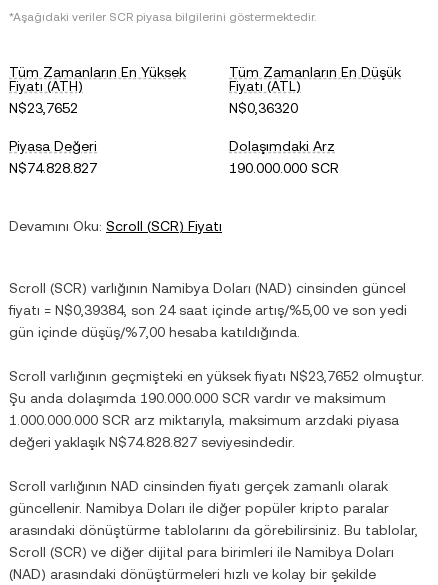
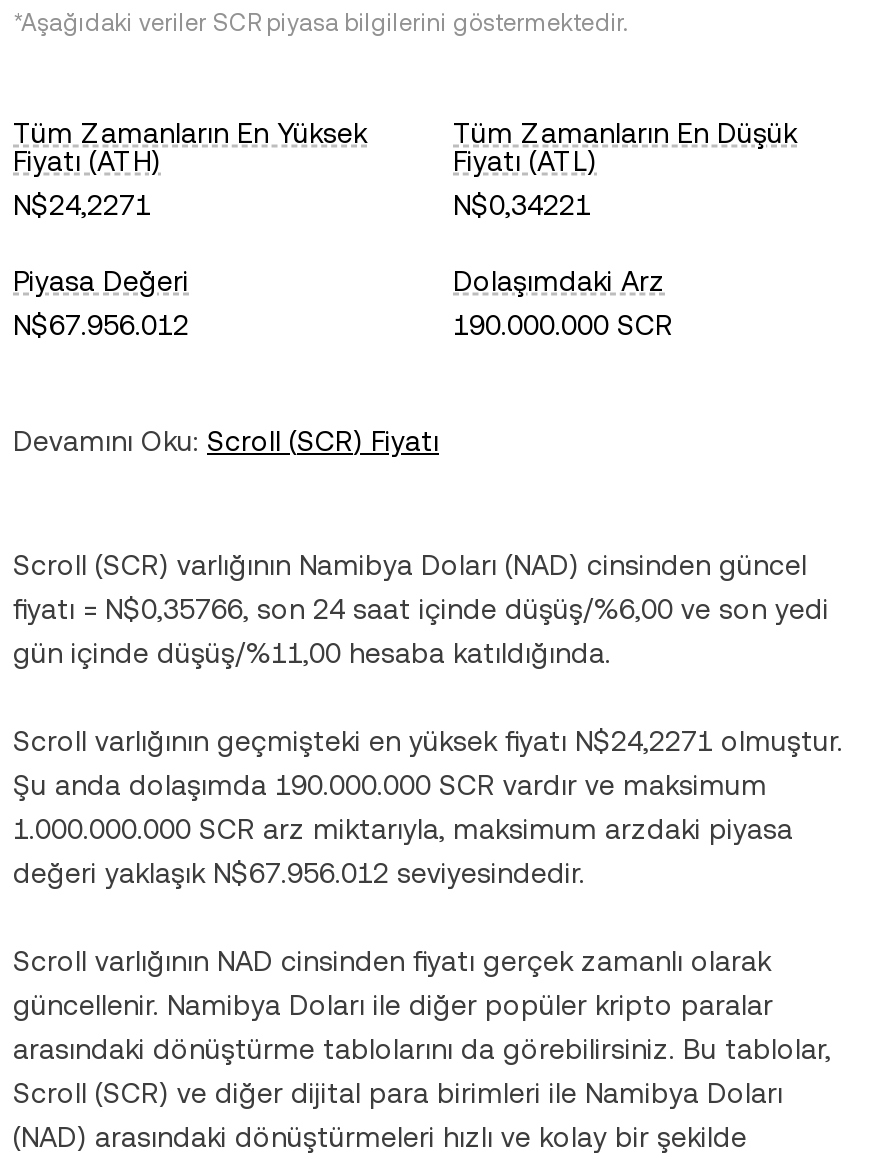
[9,100,78,116] N$23,7652 -> [13,189,151,221] N$24,2271
[229,100,298,116] N$0,36320 -> [453,189,591,221] N$0,34221
[9,160,97,176] N$74.828.827 -> [13,309,189,341] N$67.956.012
[9,302,407,318] fiyatı = N$0,39384, son 24 saat içinde artış/%5,00 ve son yedi -> [13,593,829,625] fiyatı = N$0,35766, son 24 saat içinde düşüş/%6,00 ve son yedi
[9,324,300,340] gün içinde düşüş/%7,00 hesaba katıldığında. -> [13,637,611,669] gün içinde düşüş/%11,00 hesaba katıldığında.
[9,368,424,384] Scroll varlığının geçmişteki en yüksek fiyatı N$23,7652 olmuştur. -> [13,725,843,757] Scroll varlığının geçmişteki en yüksek fiyatı N$24,2271 olmuştur.
[9,434,295,450] değeri yaklaşık N$74.828.827 seviyesindedir. -> [13,857,585,889] değeri yaklaşık N$67.956.012 seviyesindedir.

